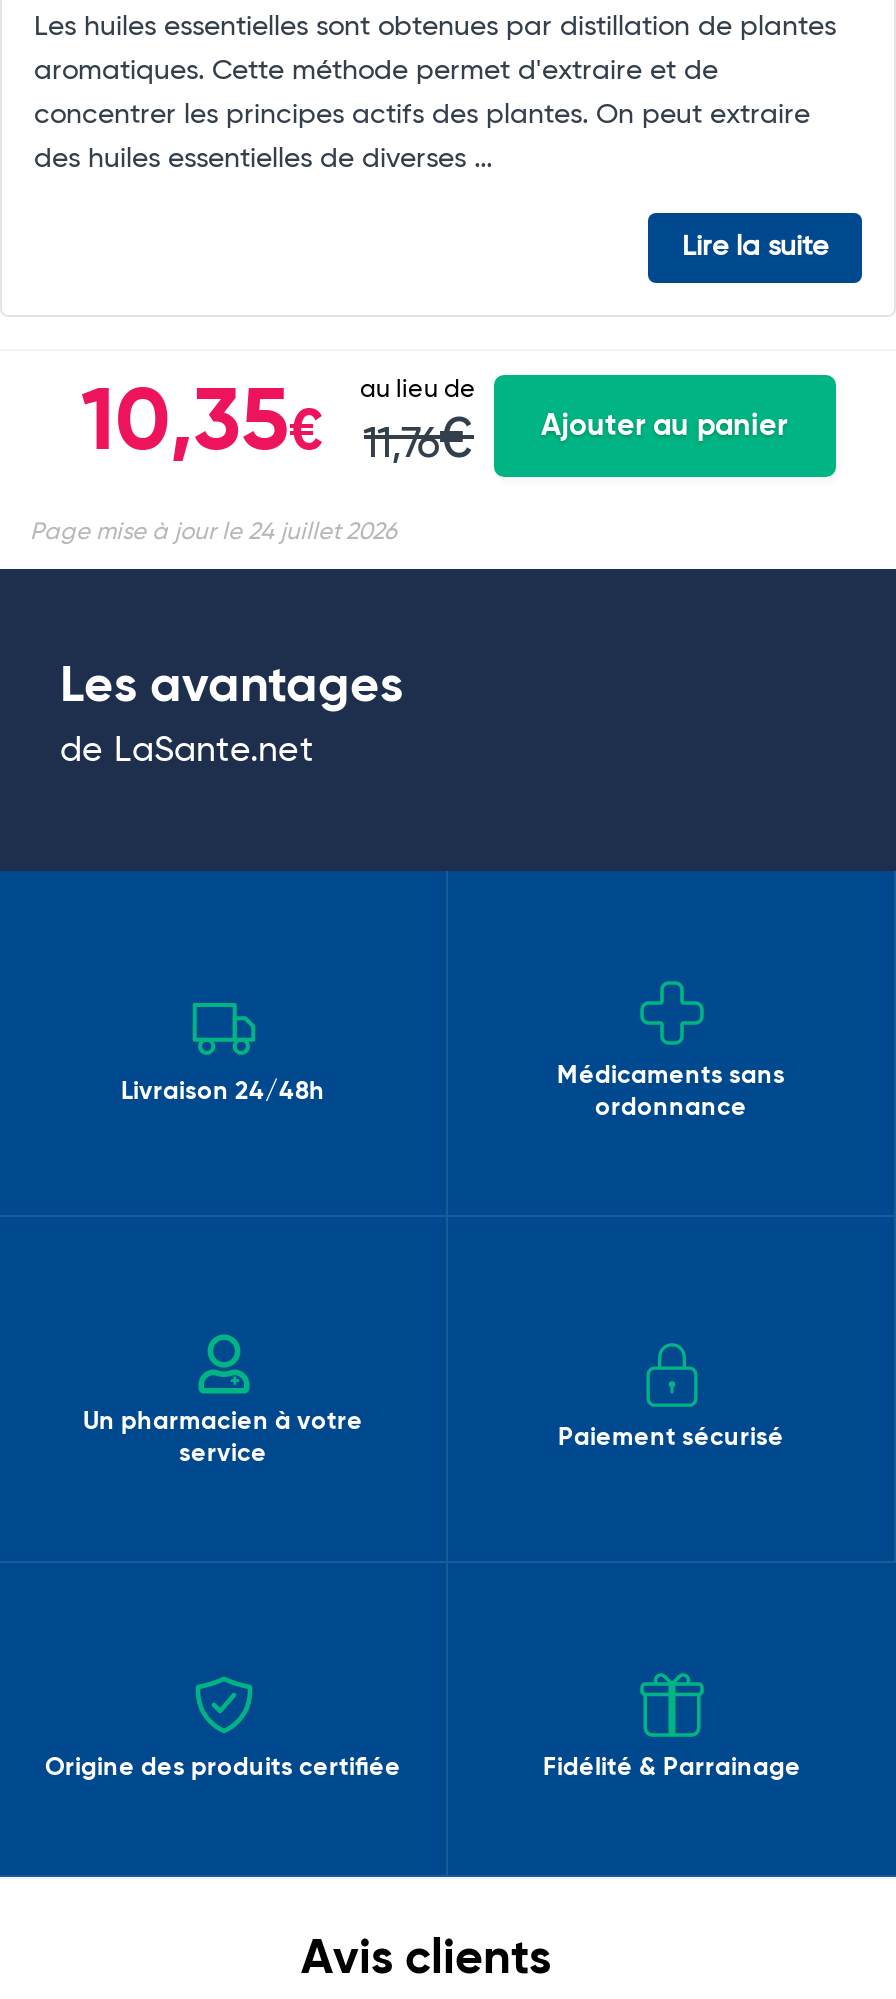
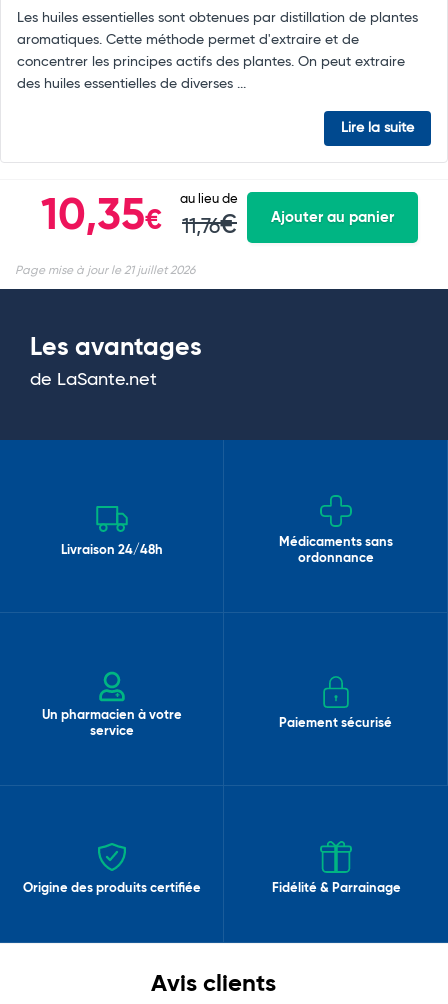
[30,522,396,546] Page mise à jour le 24 juillet 2026 -> [15,265,195,277] Page mise à jour le 21 juillet 2026

